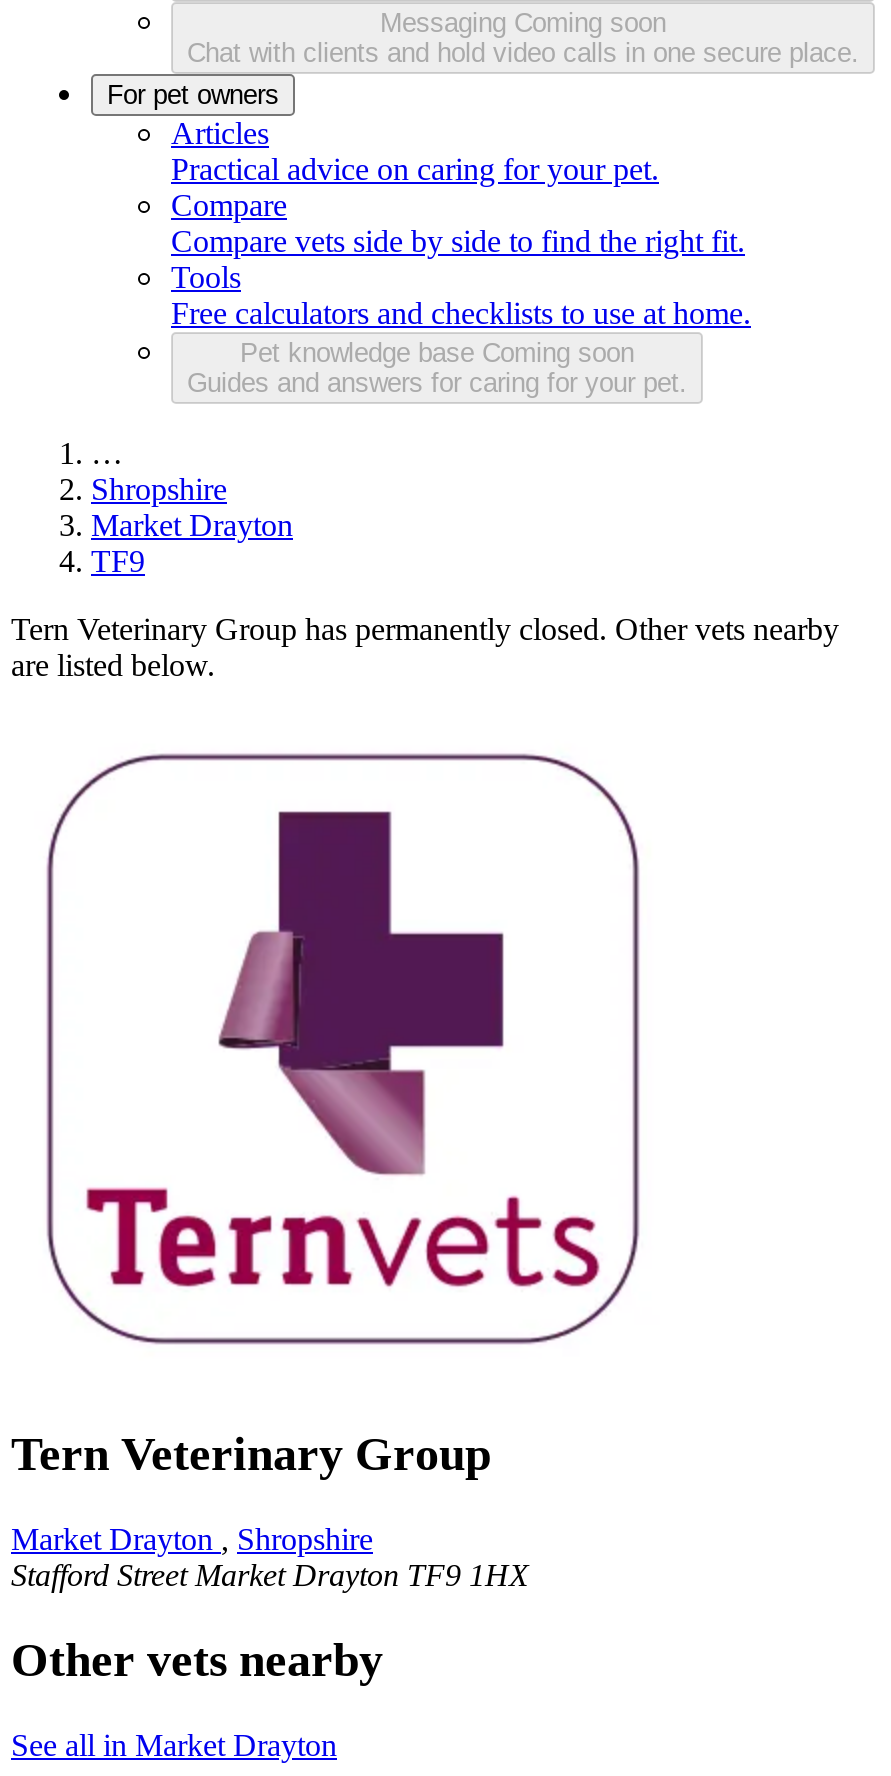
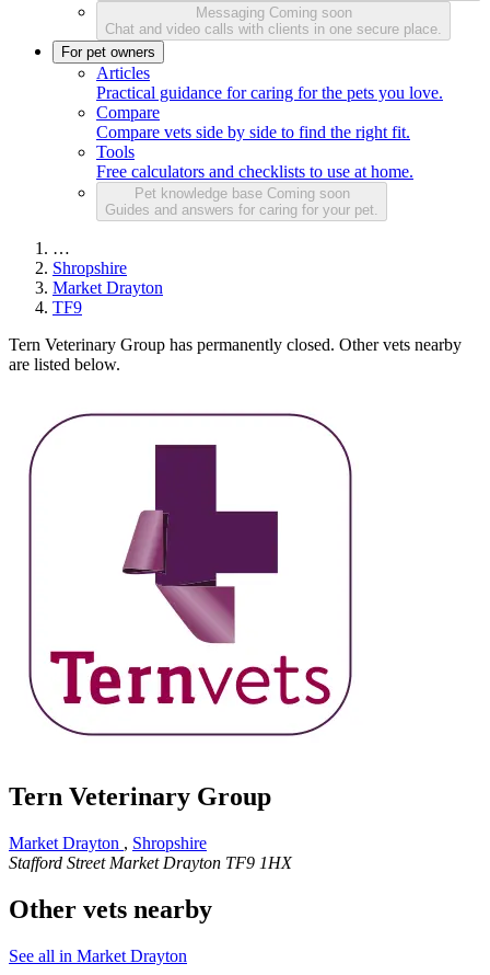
[187,37,859,67] Chat with clients and hold video calls in one secure place. -> [105,20,442,37] Chat and video calls with clients in one secure place.
[171,151,659,185] Practical advice on caring for your pet. -> [96,83,443,101] Practical guidance for caring for the pets you love.

